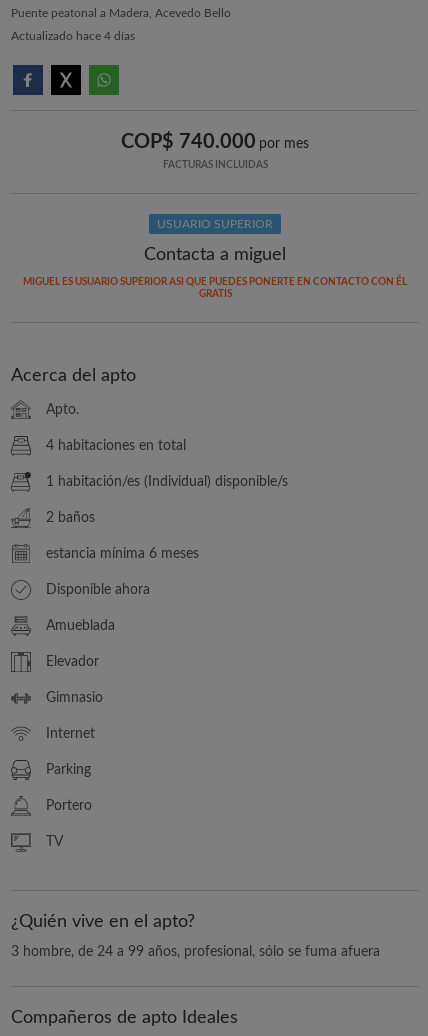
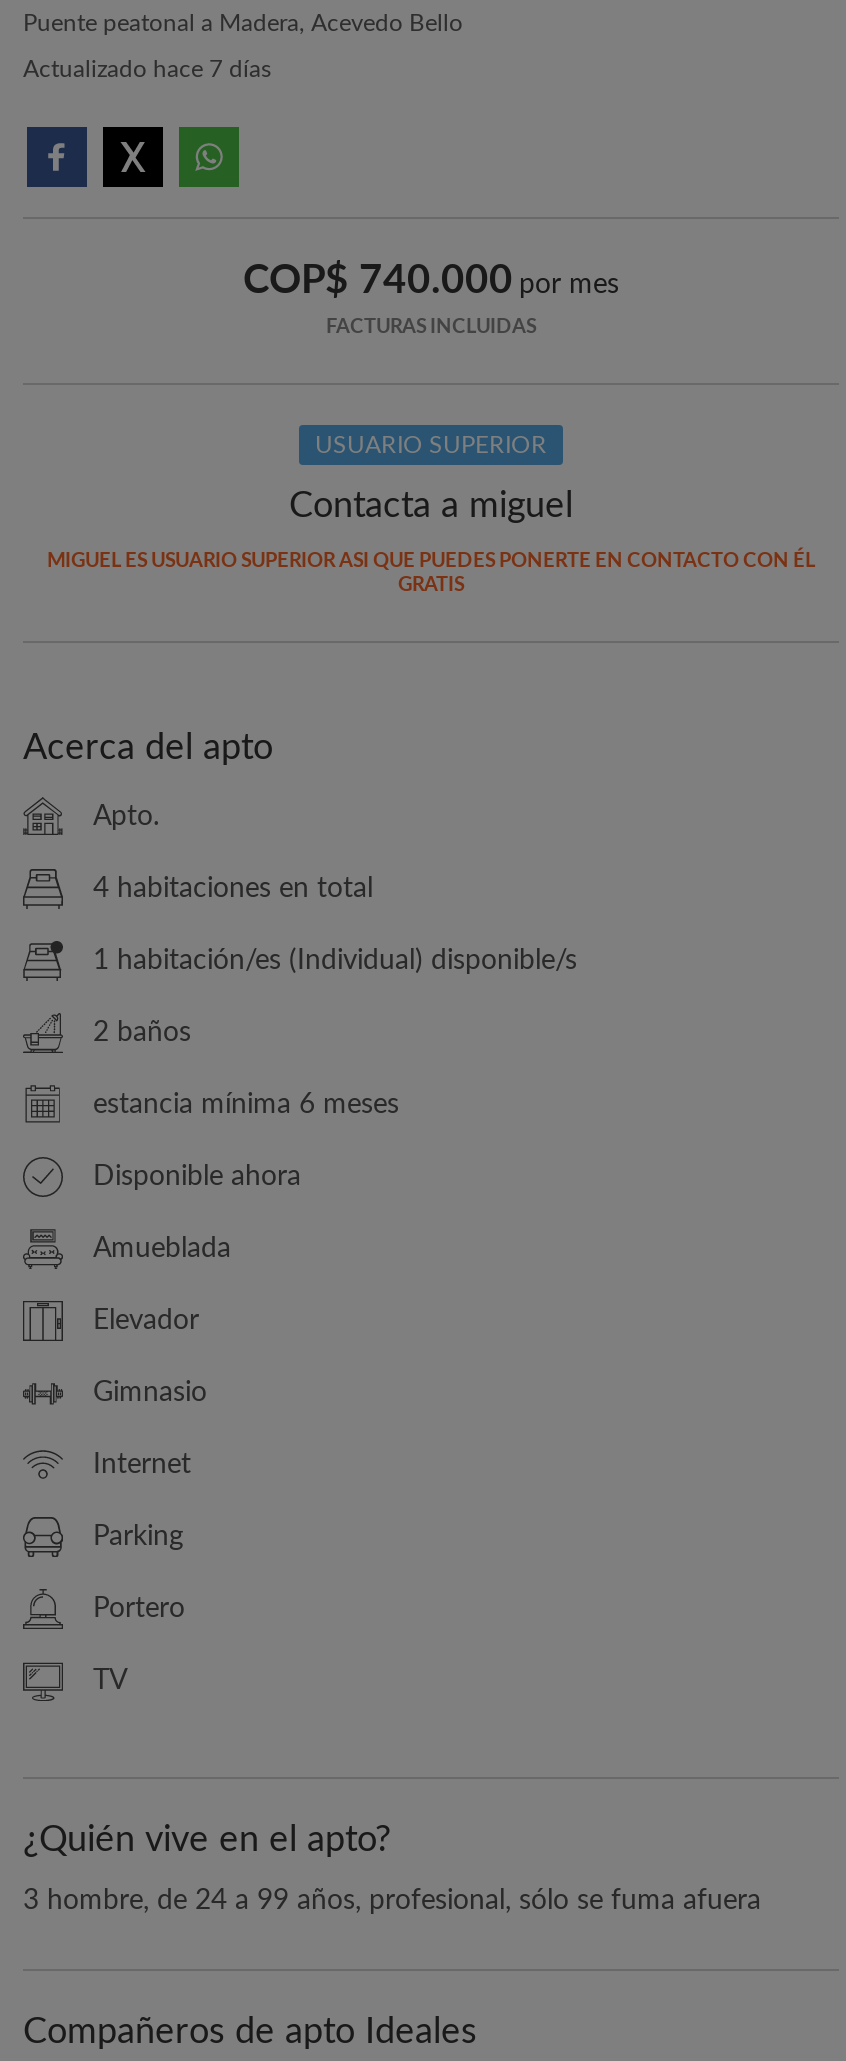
[11,30,135,42] Actualizado hace 4 días -> [23,57,271,81] Actualizado hace 7 días

